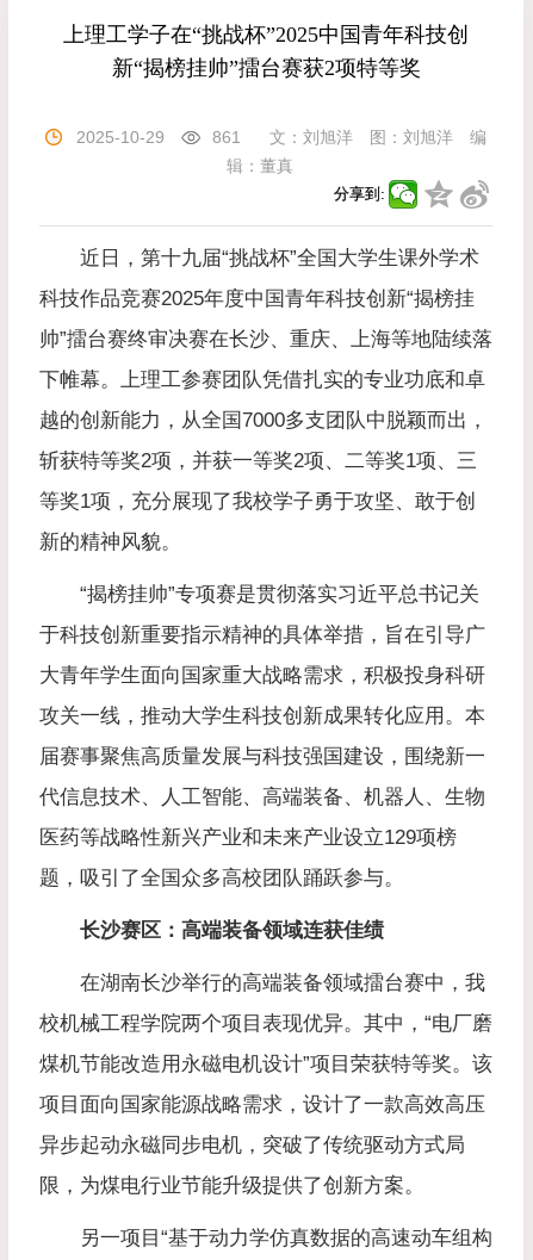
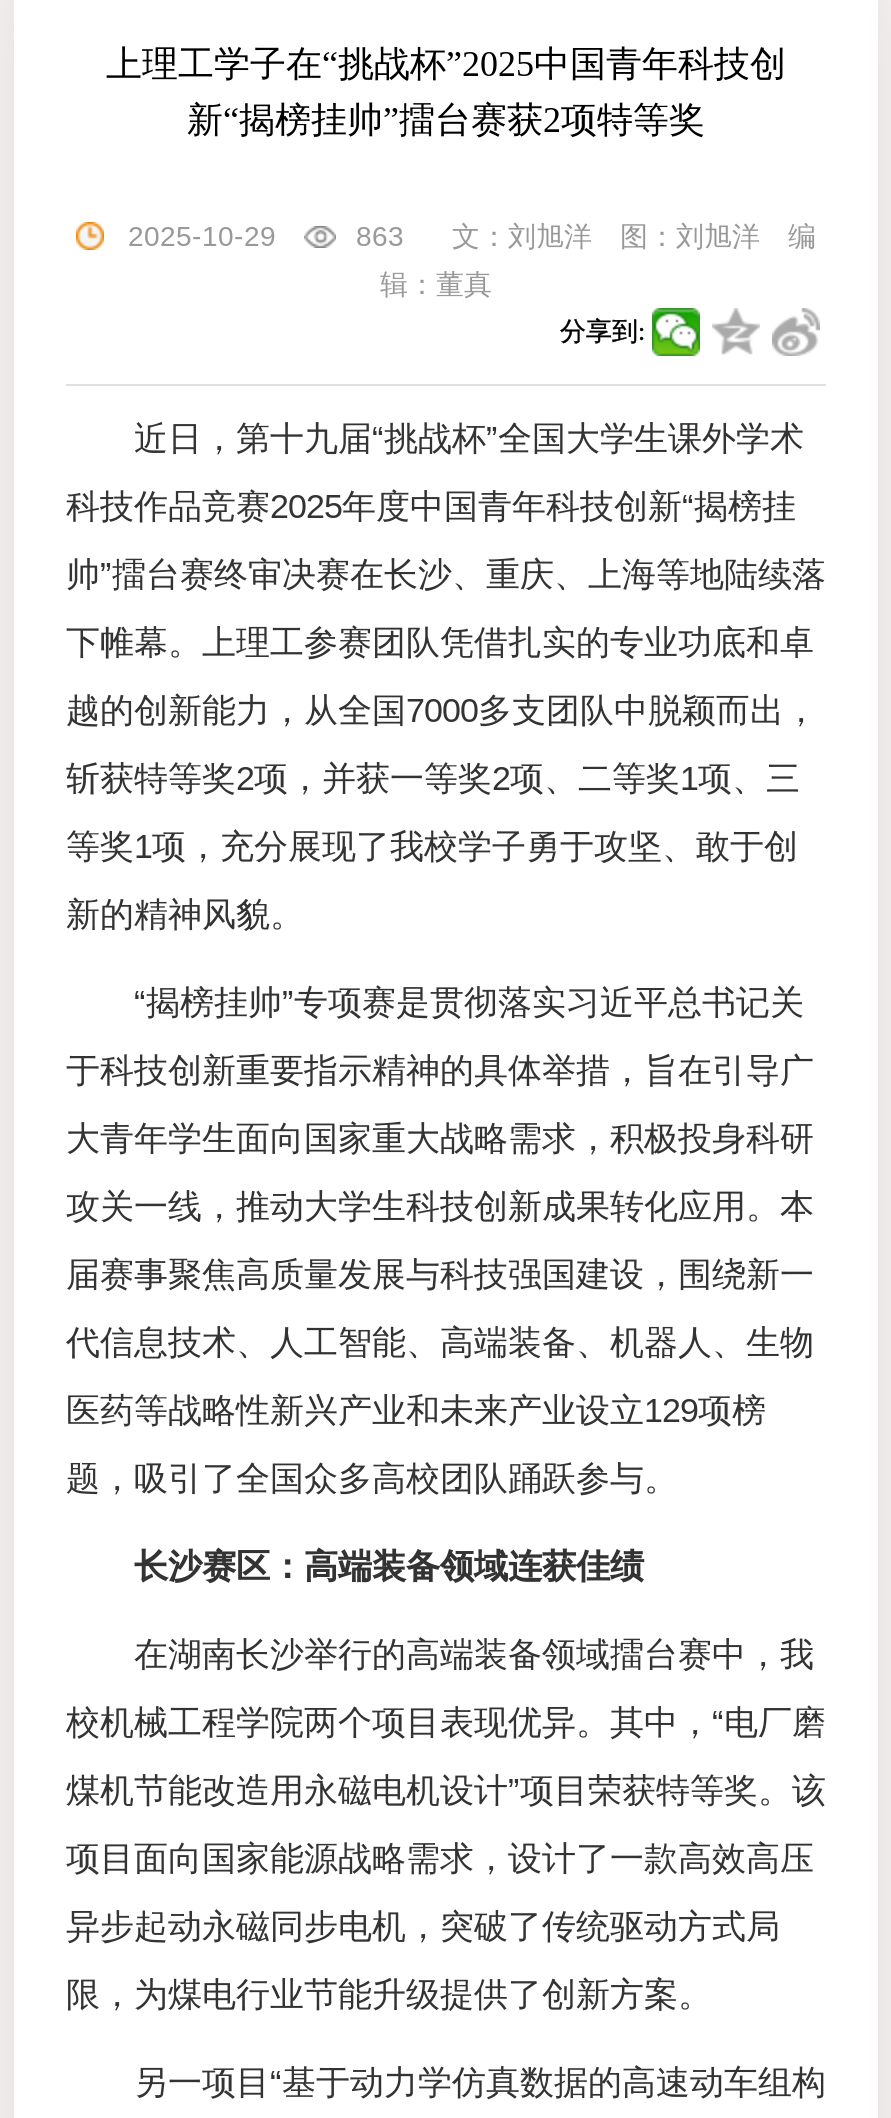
[212,128,486,147] 861 文：刘旭洋 图：刘旭洋 编 -> [356,220,816,252] 863 文：刘旭洋 图：刘旭洋 编

